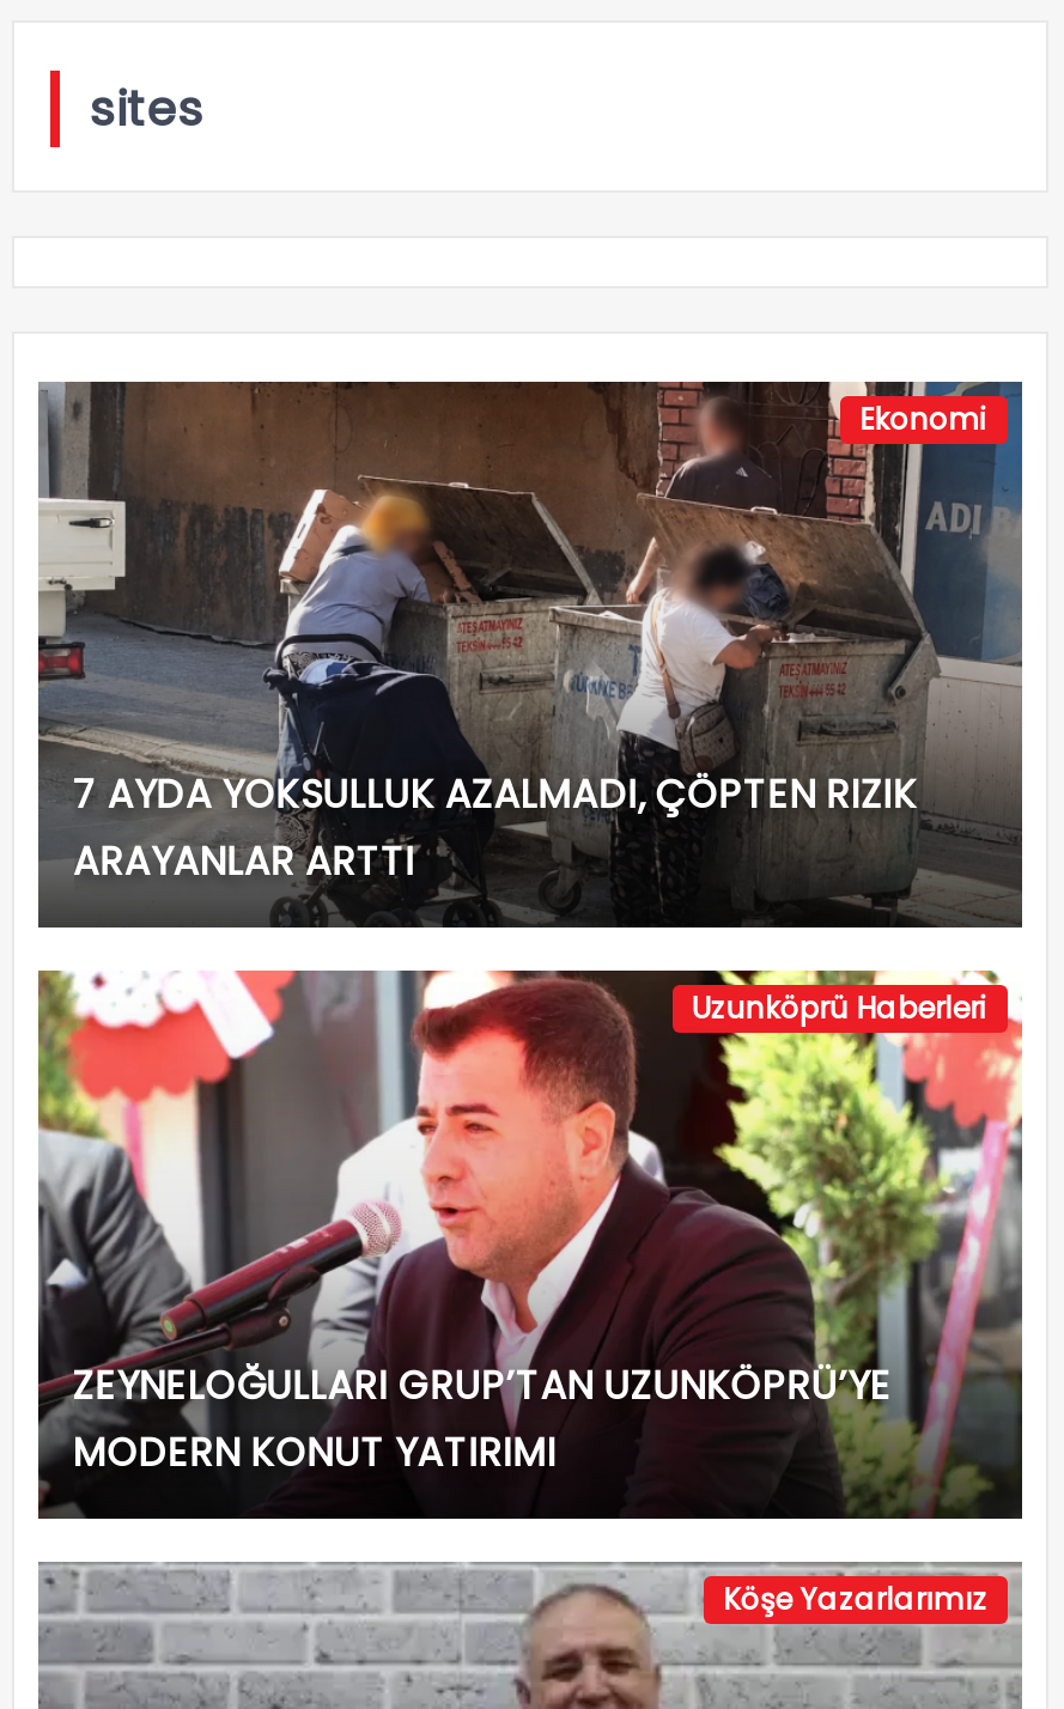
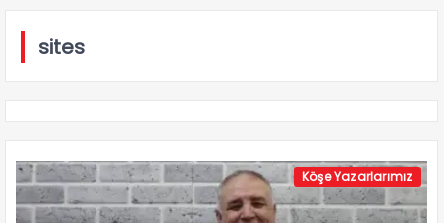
[38,382,1022,930] [image] | Ekonomi -> none
[38,768,1025,1523] [image] | 7 AYDA YOKSULLUK AZALMADI, ÇÖPTEN RIZIK | ARAYANLAR ARTTI | Uzunköprü Haberleri -> none
[73,1357,892,1479] ZEYNELOĞULLARI GRUP’TAN UZUNKÖPRÜ’YE | MODERN KONUT YATIRIMI -> none

